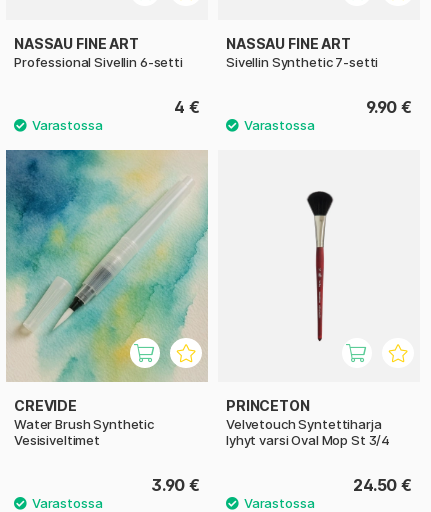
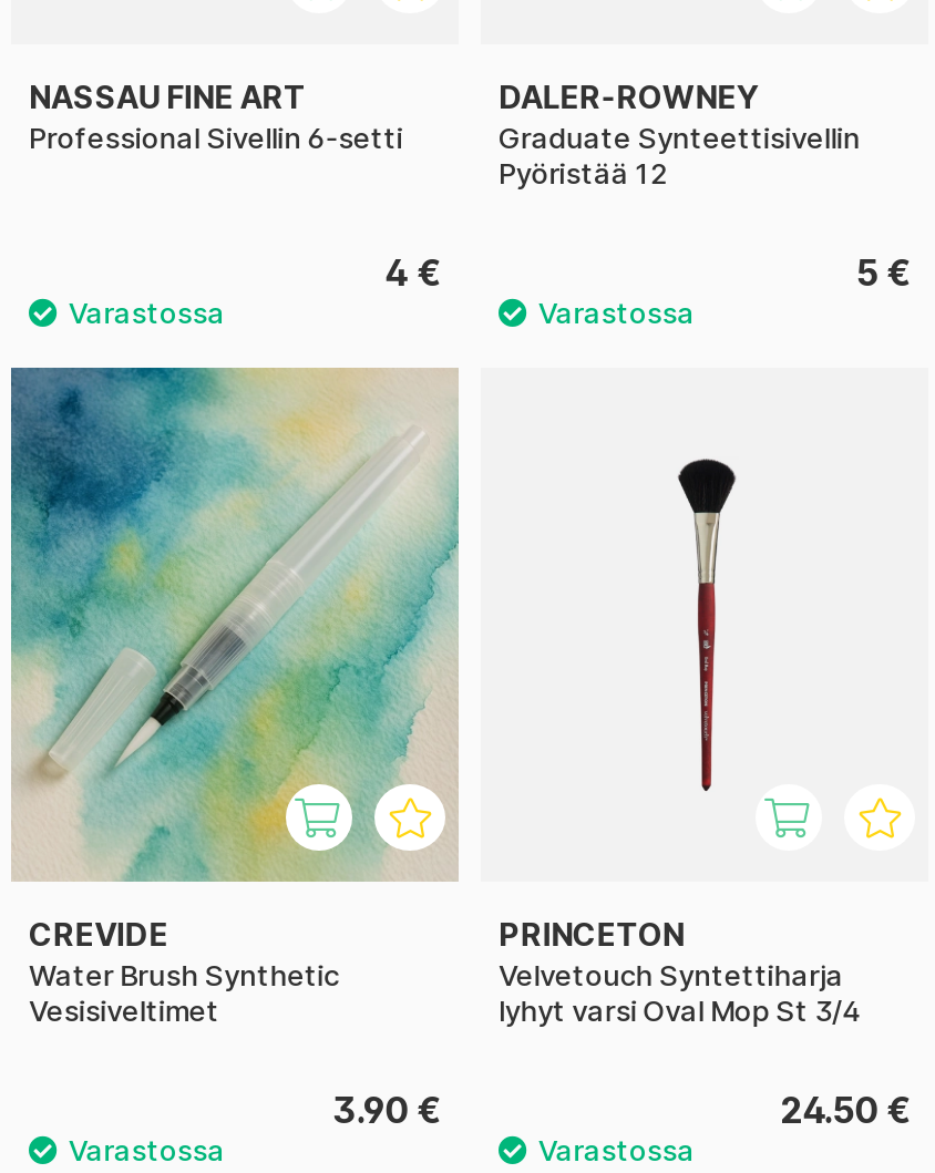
[226,35,378,70] NASSAU FINE ART | Sivellin Synthetic 7-setti -> [499,78,860,191] DALER-ROWNEY | Graduate Synteettisivellin | Pyöristää 12
[366,97,412,117] 9.90 € -> [856,251,911,295] 5 €

